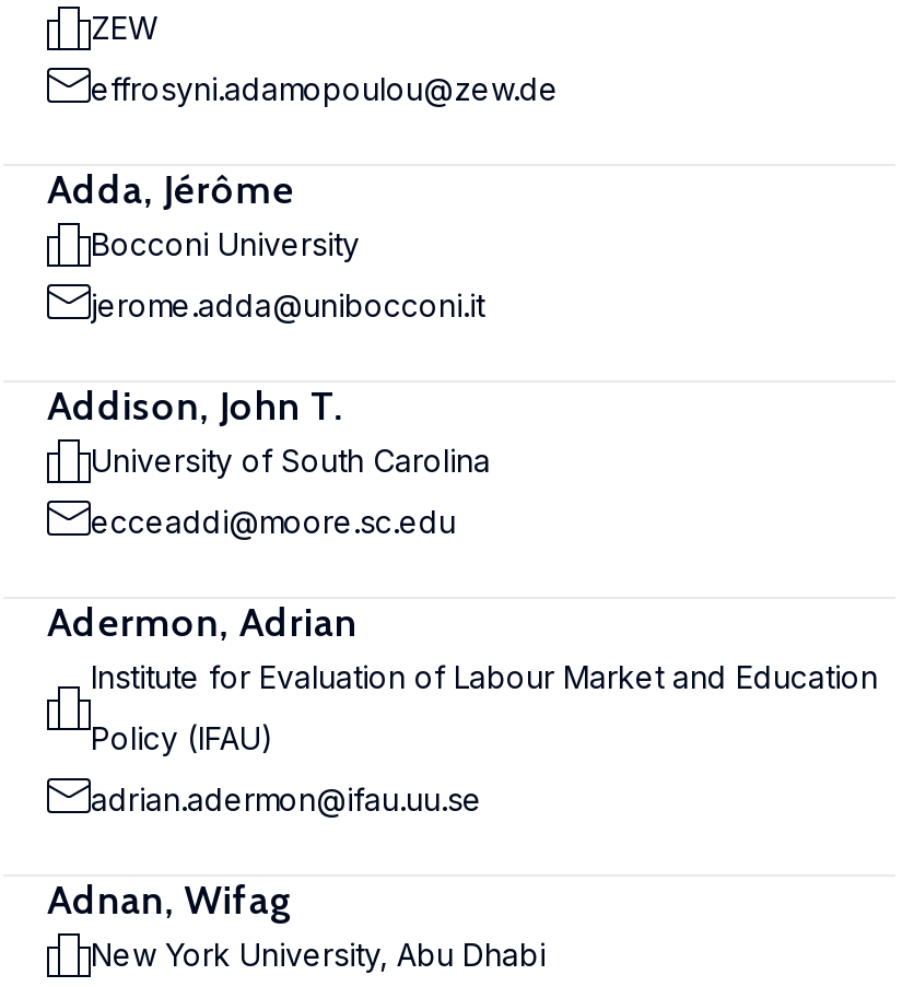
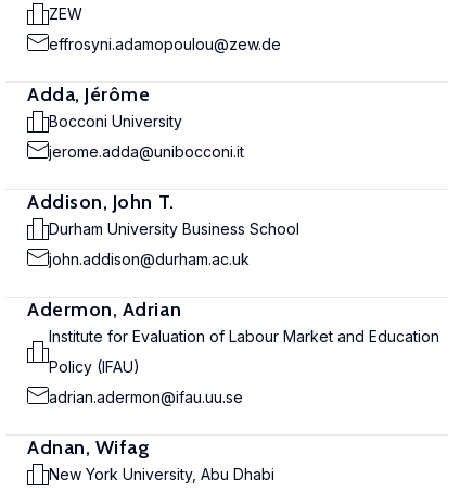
[91,442,491,479] University of South Carolina -> [49,219,299,238] Durham University Business School
[91,503,456,540] ecceaddi@moore.sc.edu -> [49,250,250,268] john.addison@durham.ac.uk

